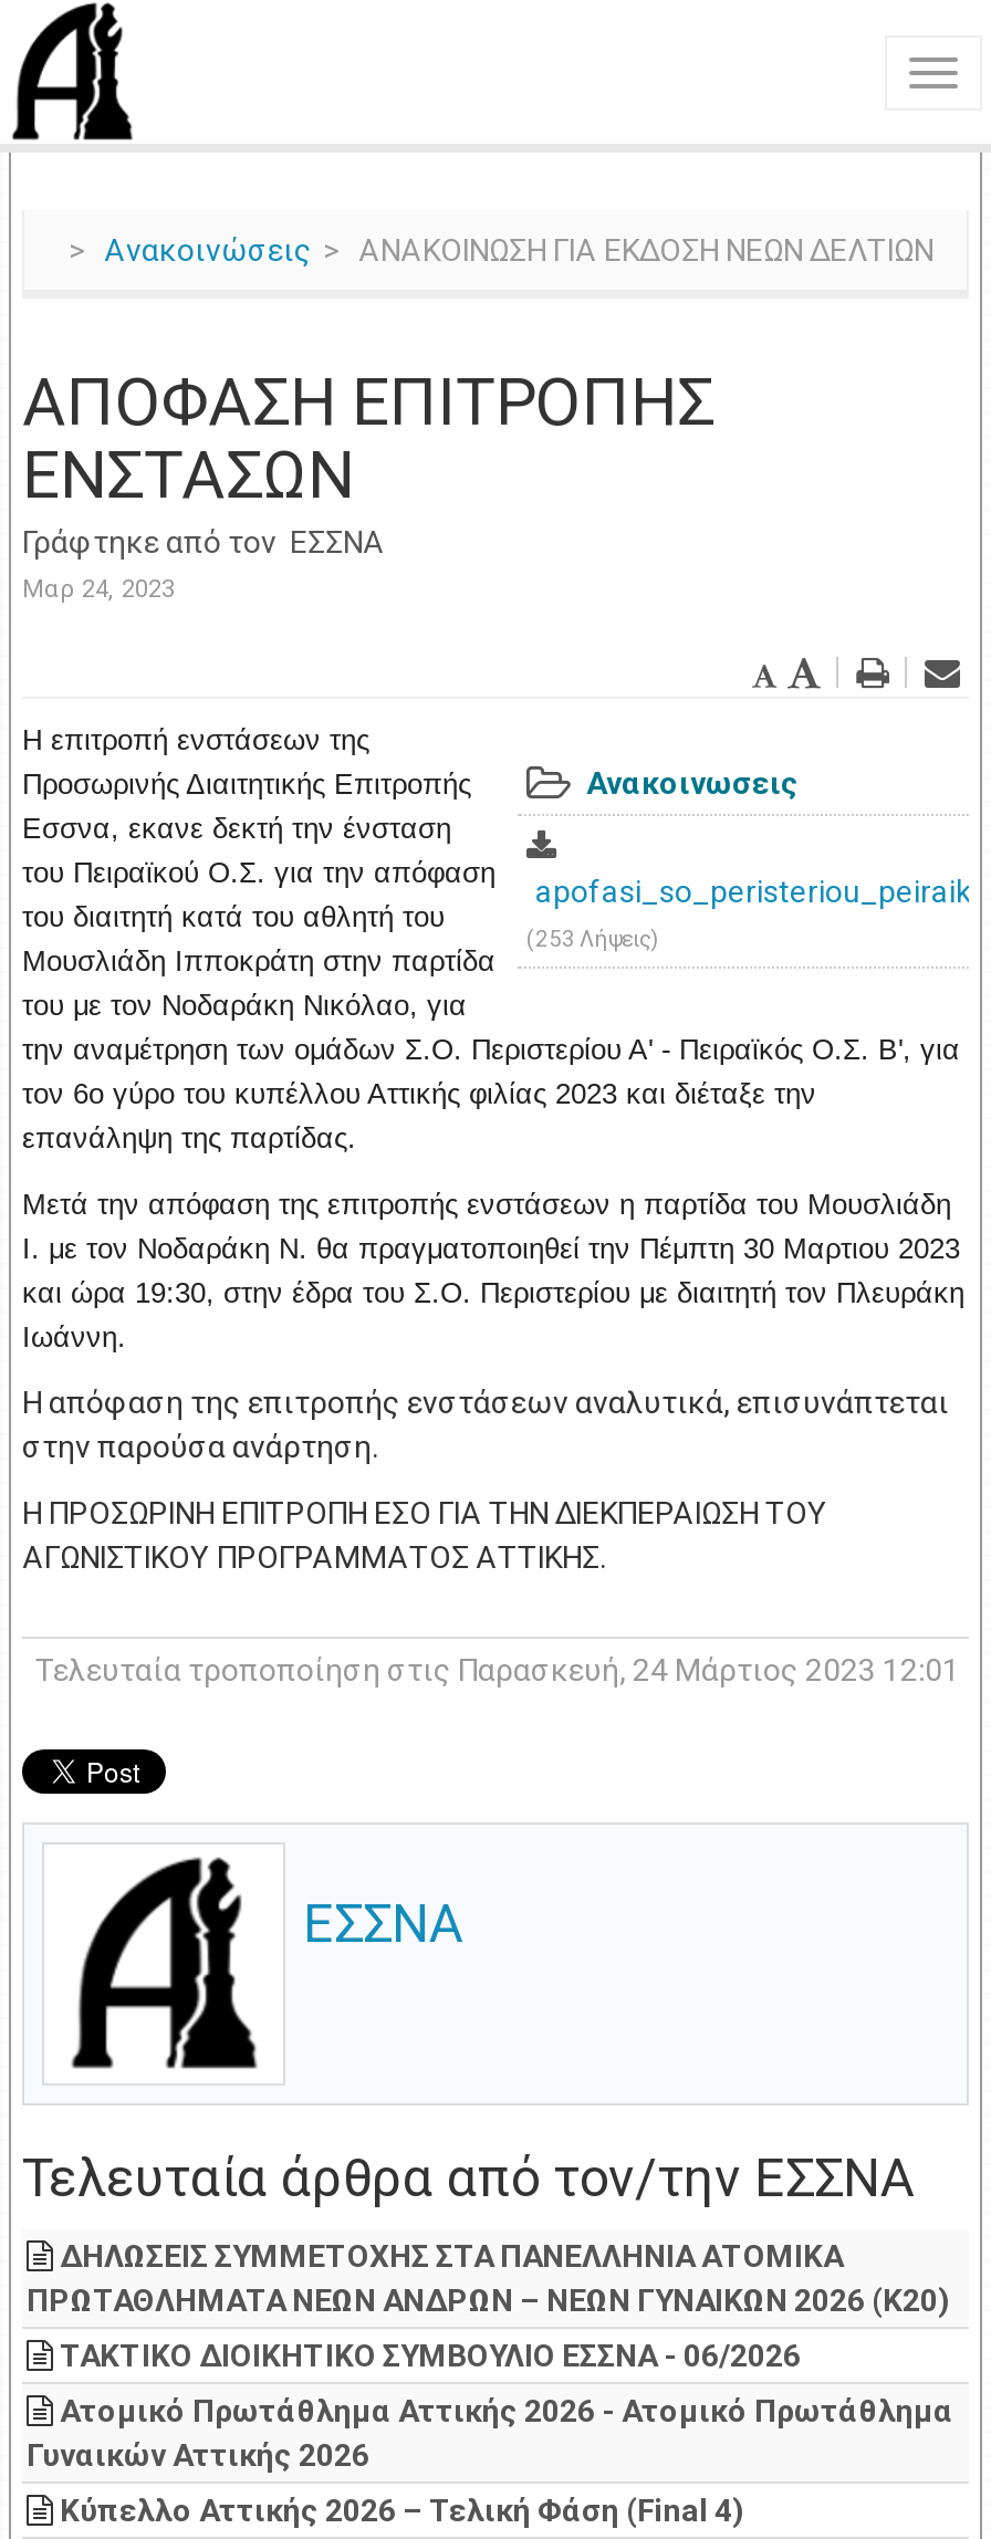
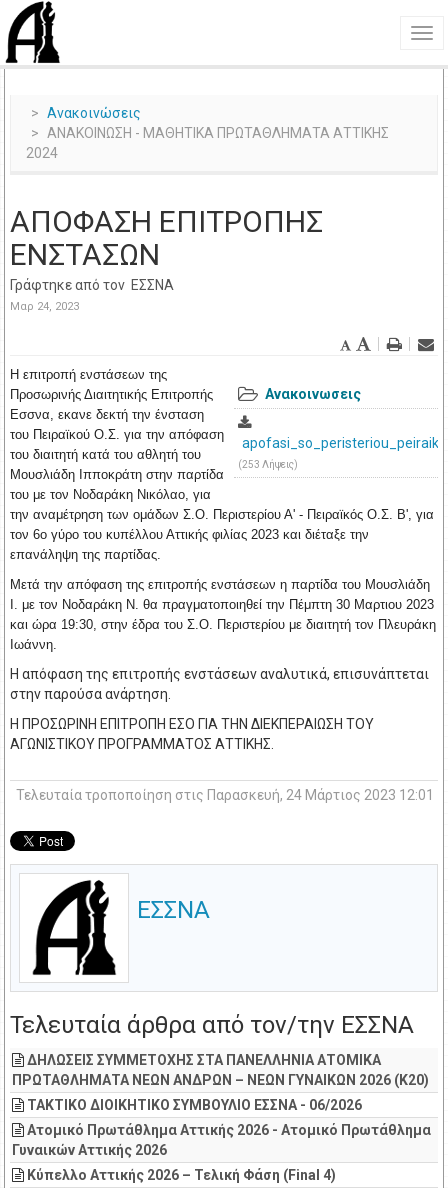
[358,232,933,268] ΑΝΑΚΟΙΝΩΣΗ ΓΙΑ ΕΚΔΟΣΗ ΝΕΩΝ ΔΕΛΤΙΩΝ -> [26,125,389,161] ΑΝΑΚΟΙΝΩΣΗ - ΜΑΘΗΤΙΚΑ ΠΡΩΤΑΘΛΗΜΑΤΑ ΑΤΤΙΚΗΣ | 2024

